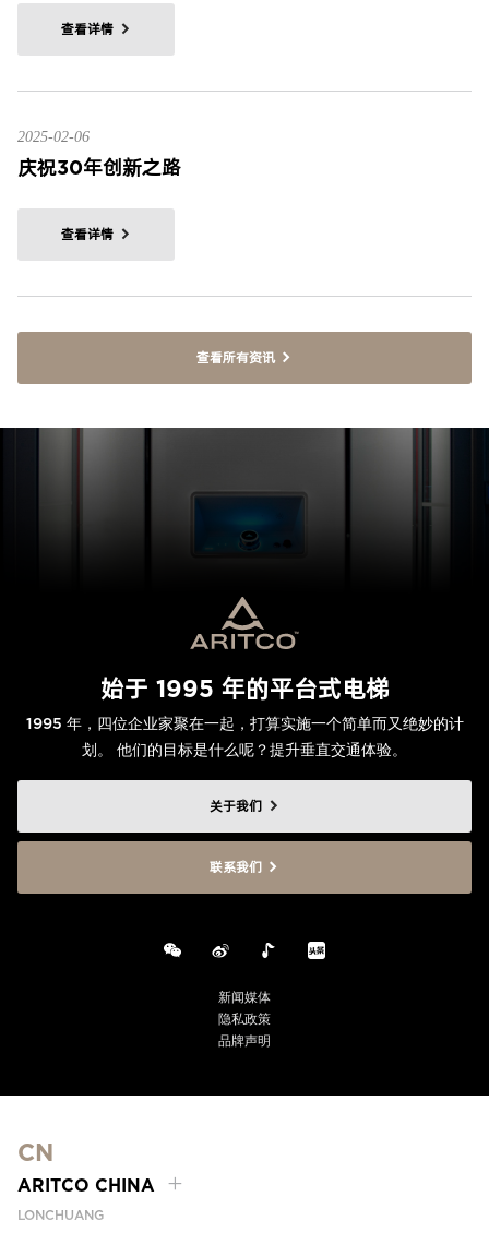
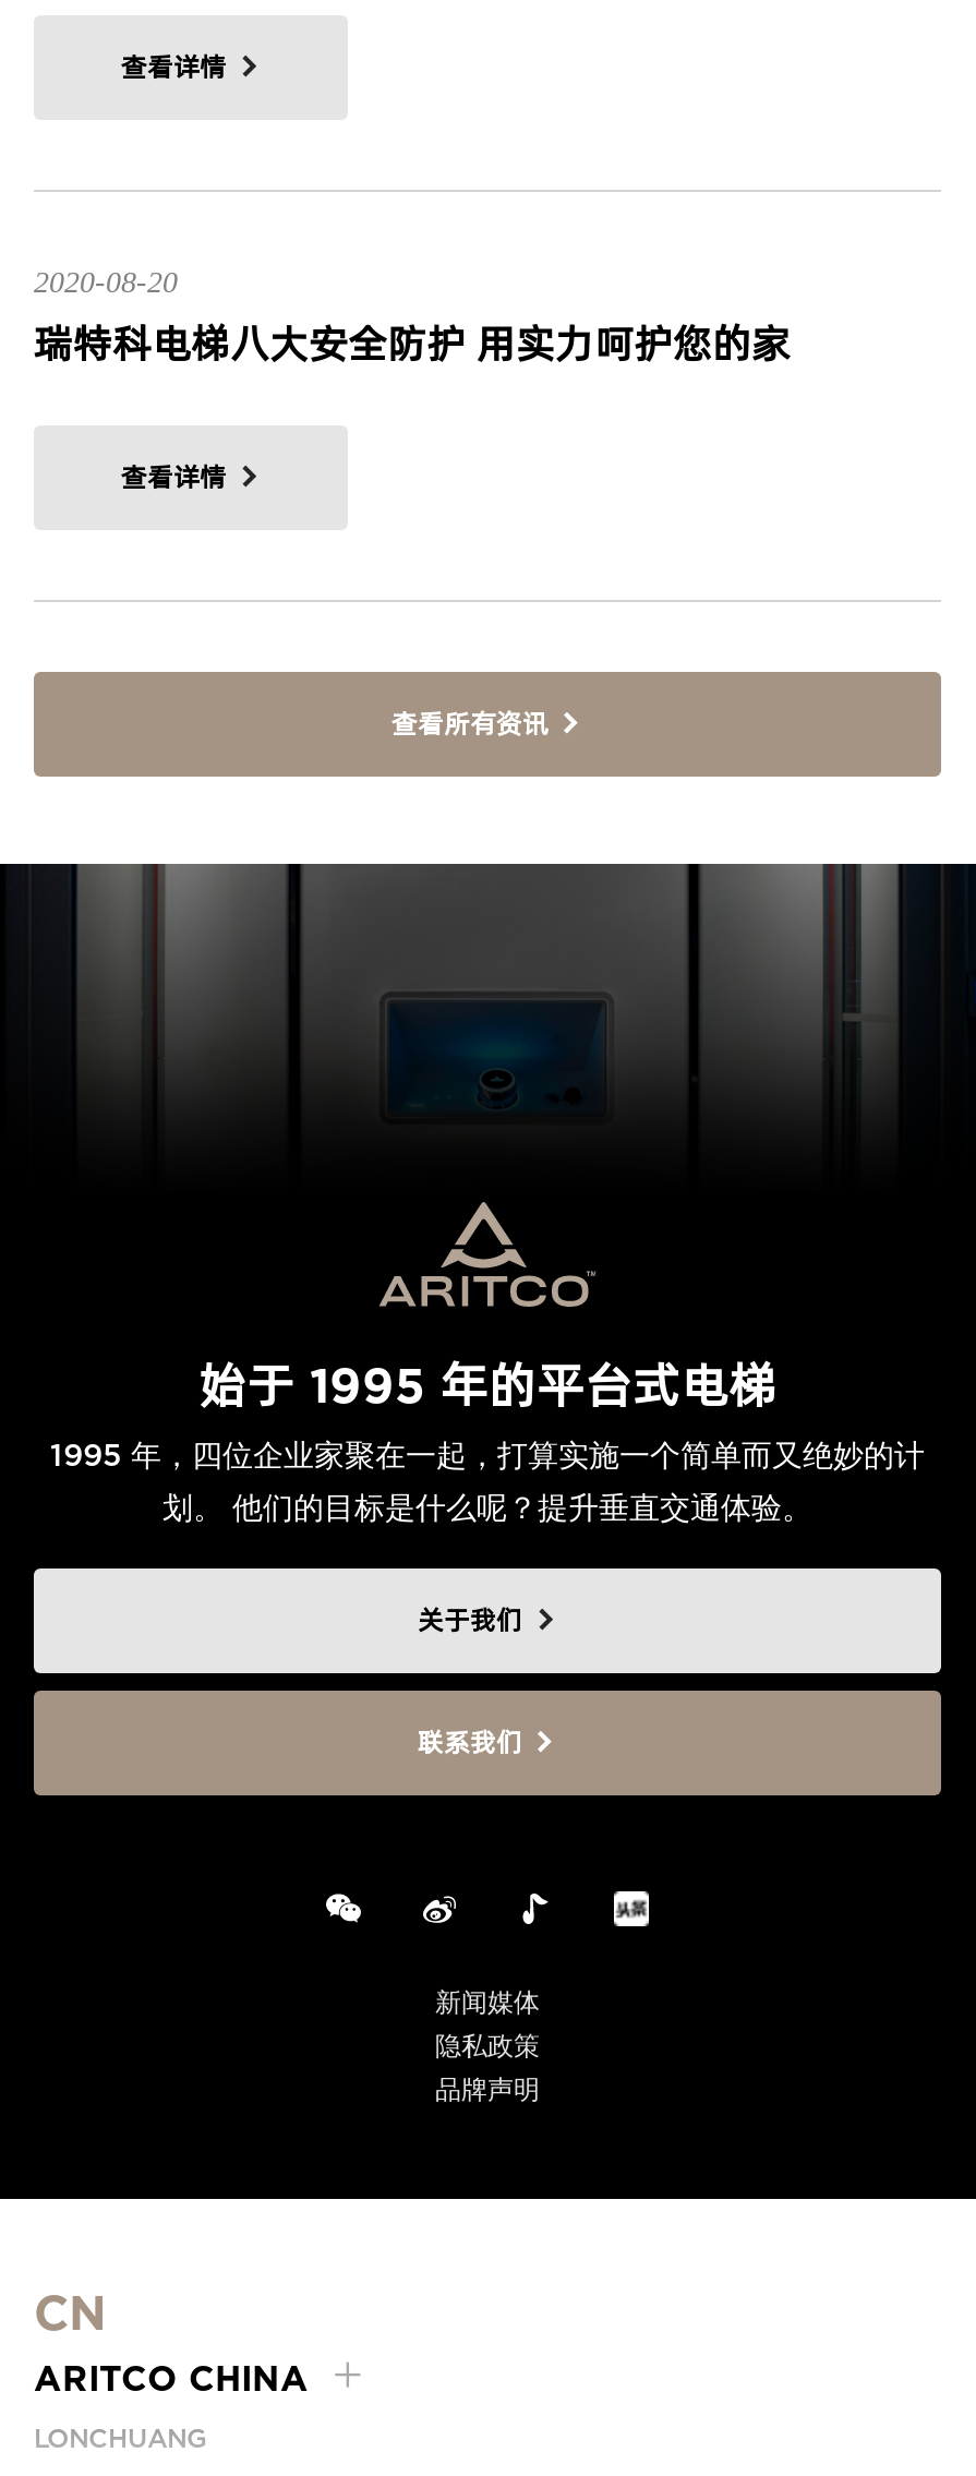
[17,129,90,145] 2025-02-06 -> [34,267,178,300] 2020-08-20
[17,156,181,179] 庆祝30年创新之路 -> [34,321,791,367] 瑞特科电梯八大安全防护 用实力呵护您的家

